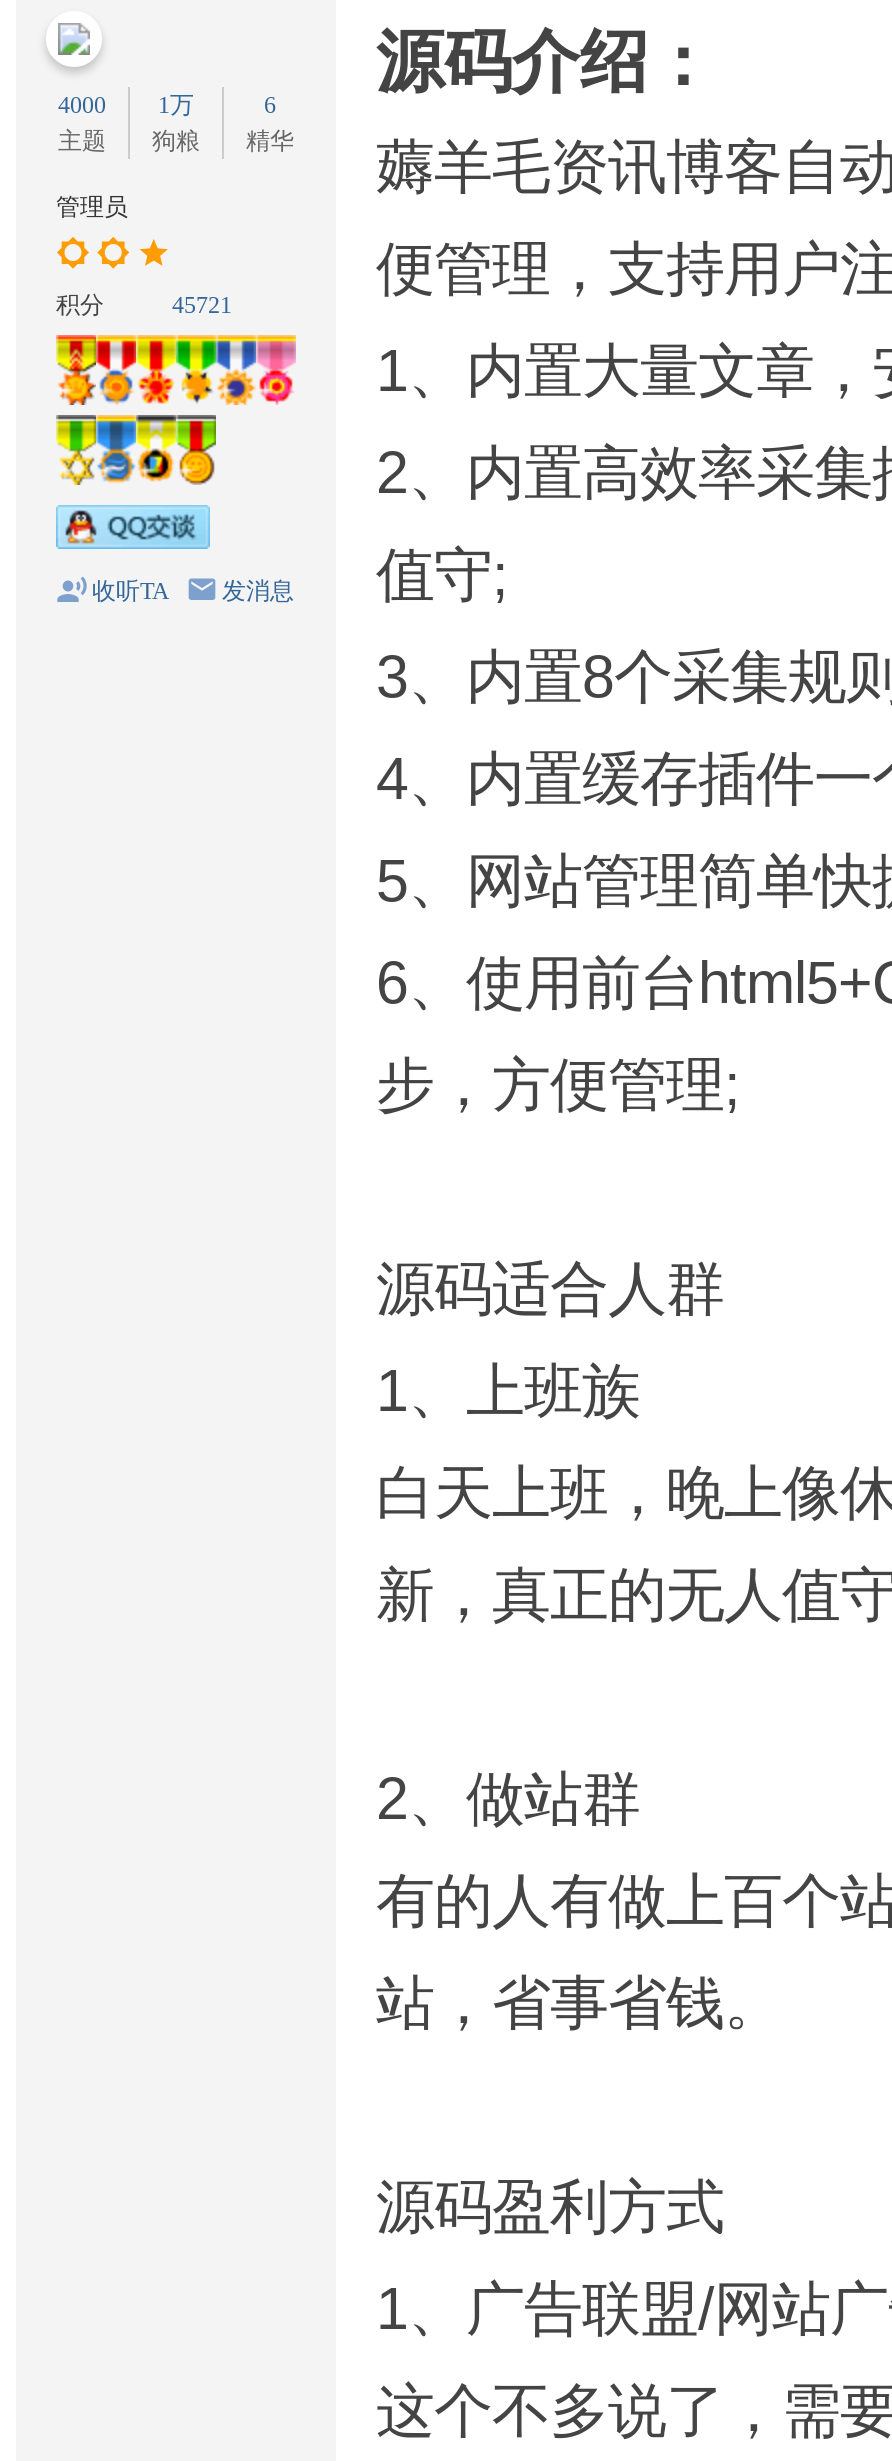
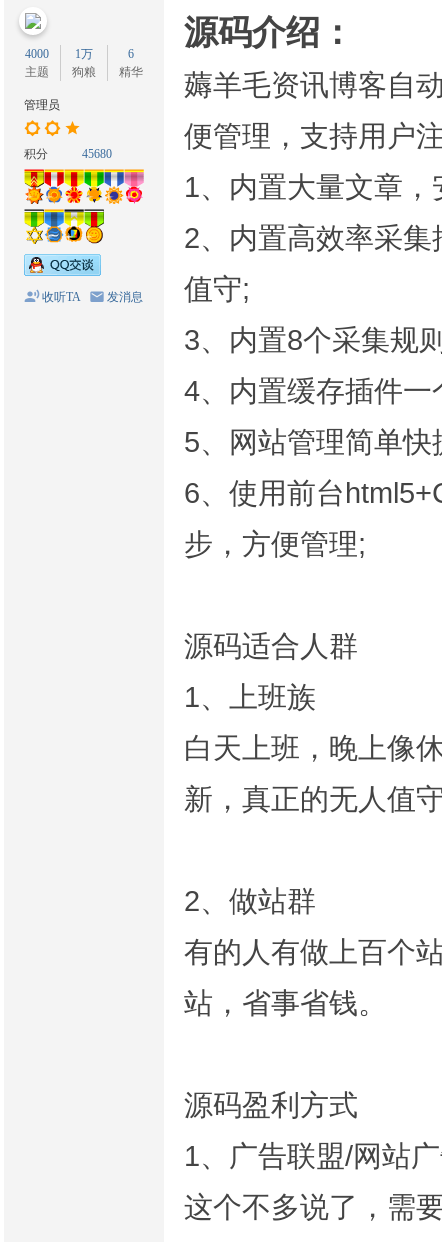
[172,290,232,318] 45721 -> [82,147,112,161] 45680

